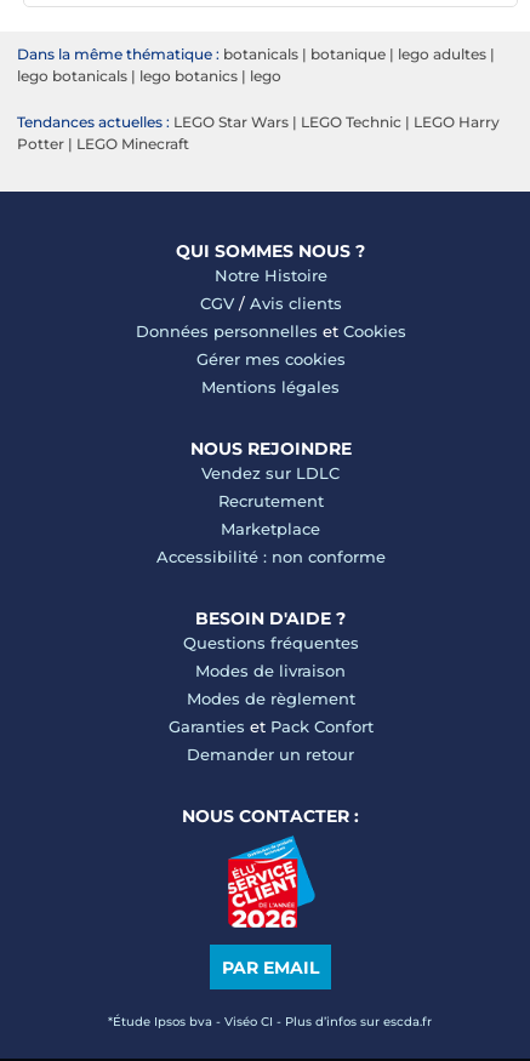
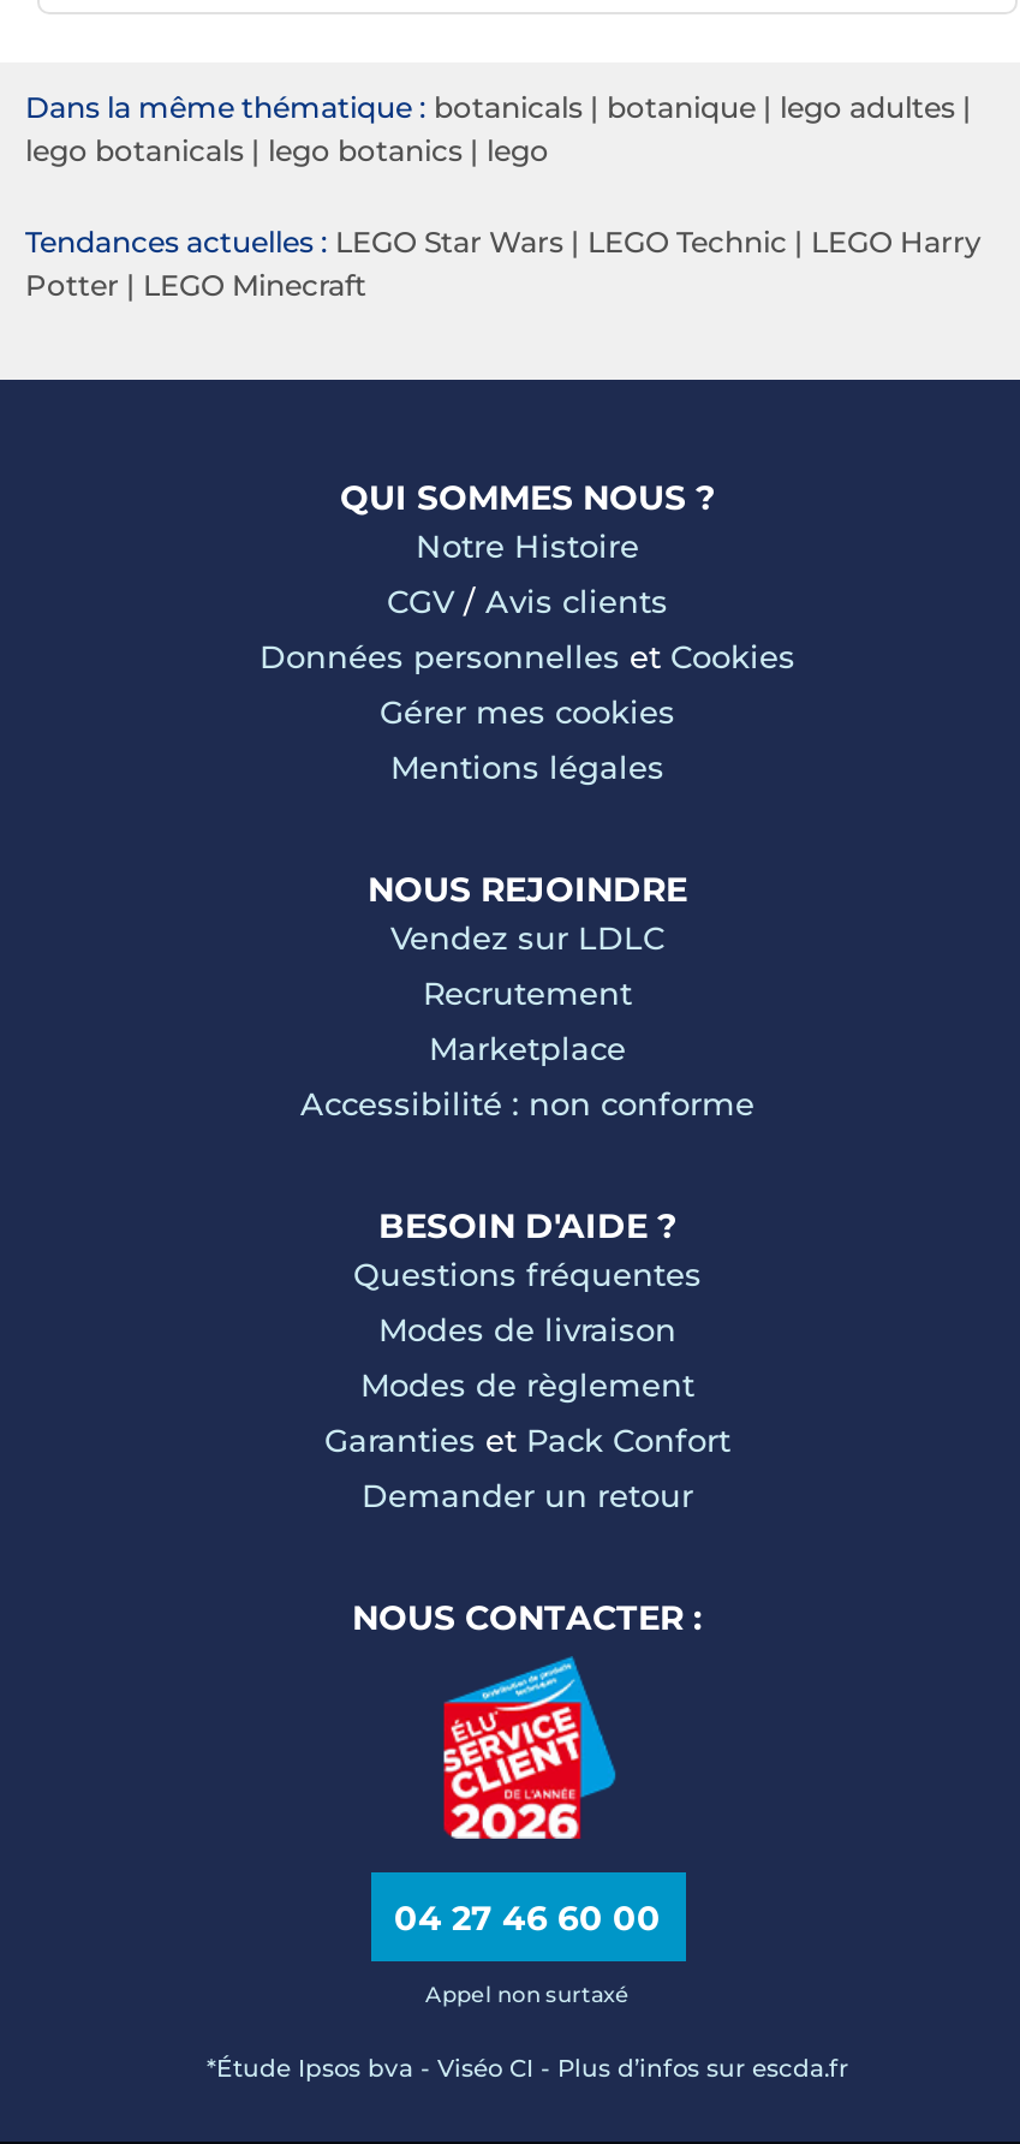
[222,957,319,979] PAR EMAIL -> [394,1897,661,2007] 04 27 46 60 00 | Appel non surtaxé

